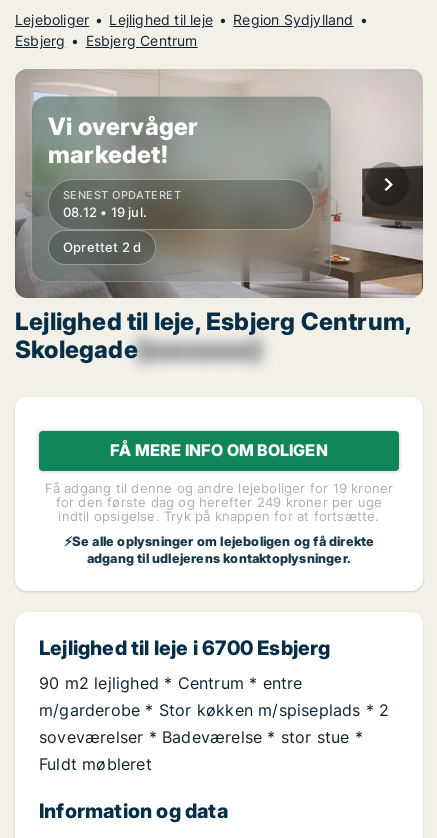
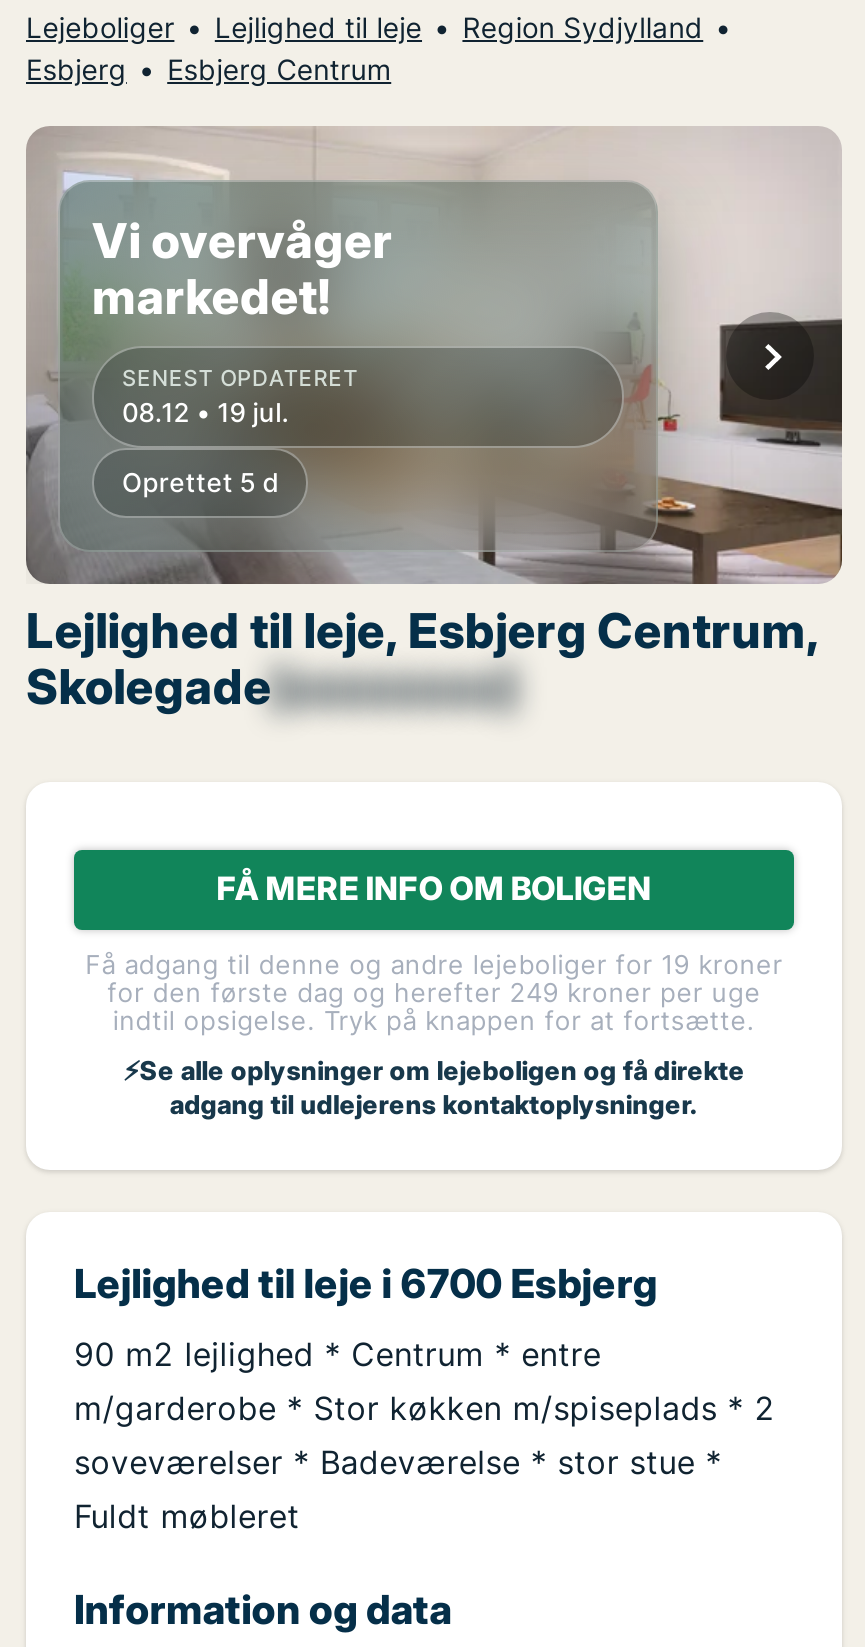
[63,239,141,255] Oprettet 2 d -> [122,466,279,498] Oprettet 5 d

